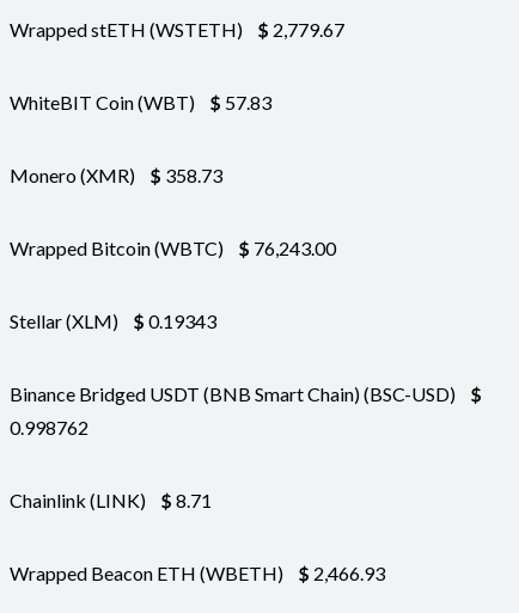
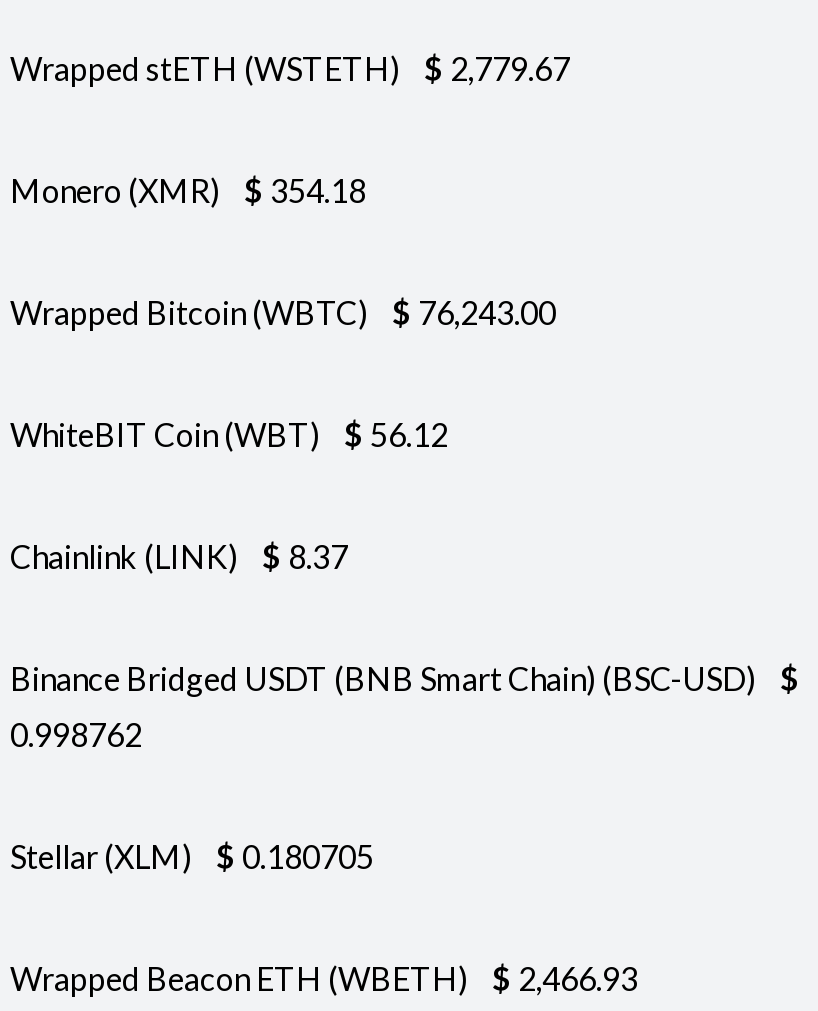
[10,91,271,186] WhiteBIT Coin (WBT) $ 57.83 | Monero (XMR) $ 358.73 -> [10,171,366,209] Monero (XMR) $ 354.18
moved [10,236,336,259] -> [10,293,556,331]: Wrapped Bitcoin (WBTC) $ 76,243.00
[10,309,216,332] Stellar (XLM) $ 0.19343 -> [10,415,448,575] WhiteBIT Coin (WBT) $ 56.12 | Chainlink (LINK) $ 8.37
[10,489,212,511] Chainlink (LINK) $ 8.71 -> [10,837,374,875] Stellar (XLM) $ 0.180705

